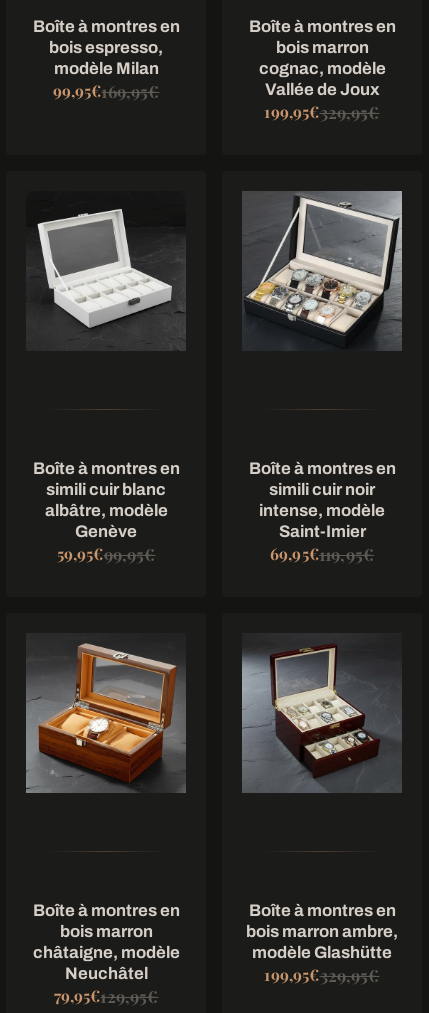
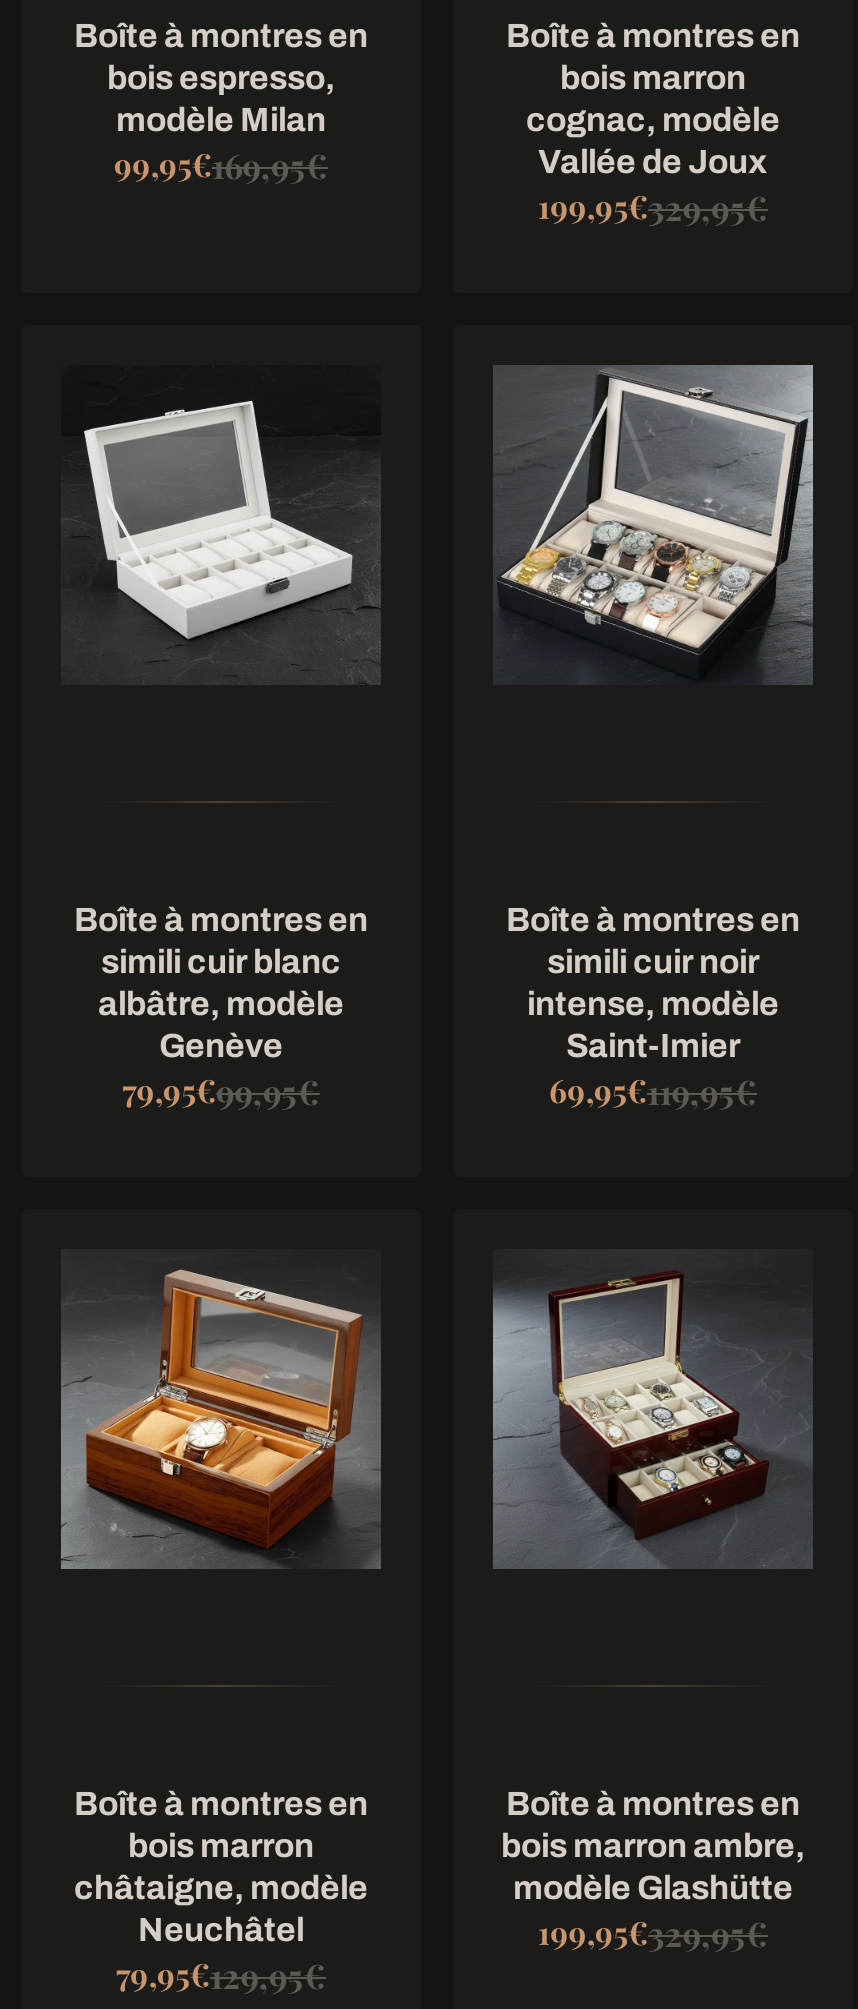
[57,543,155,565] 59,95€99,95€ -> [122,1068,320,1112] 79,95€99,95€

